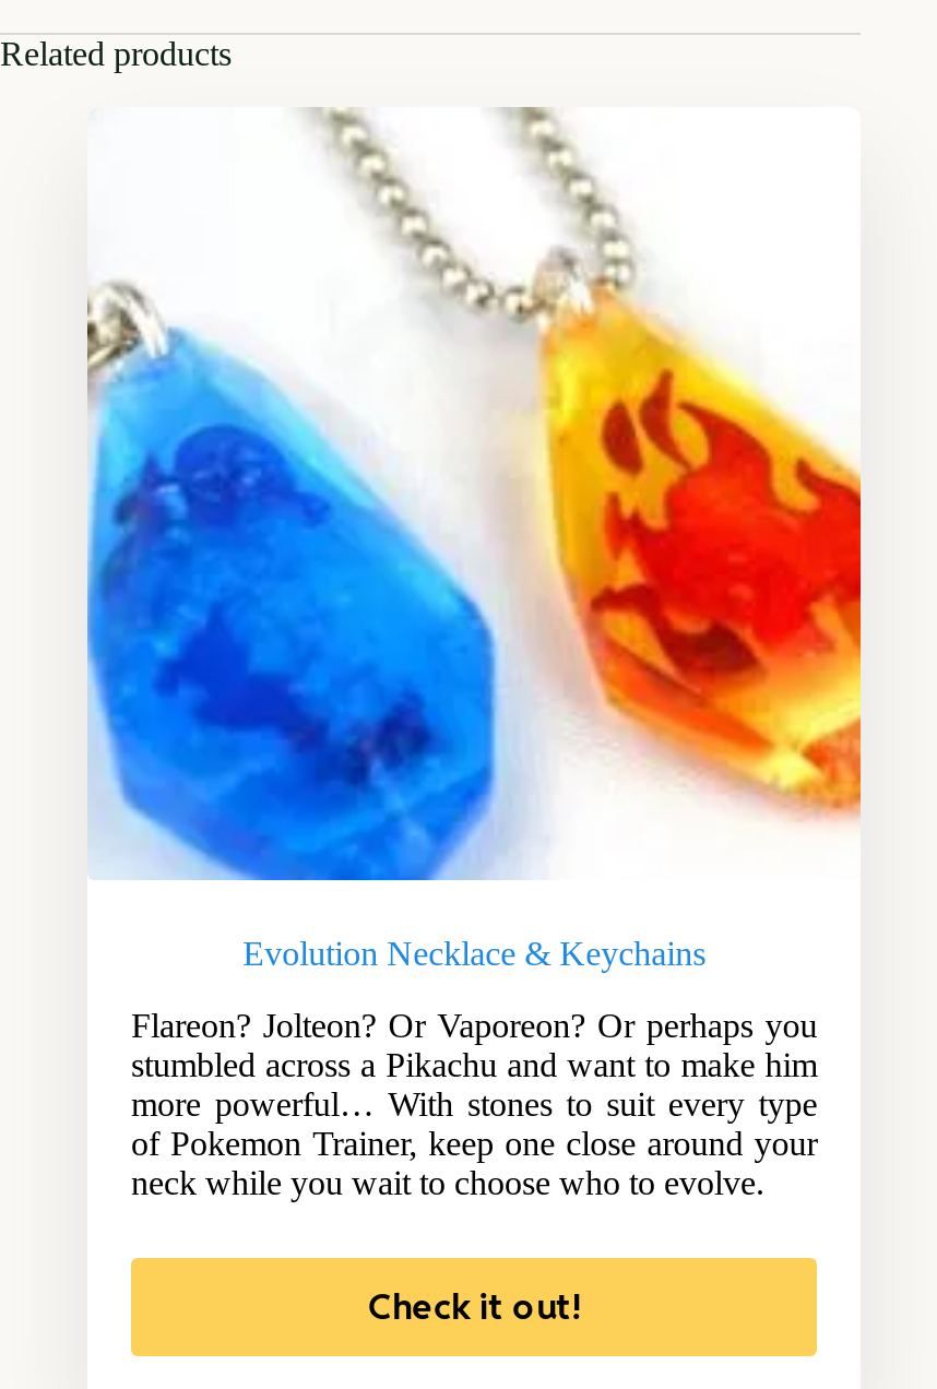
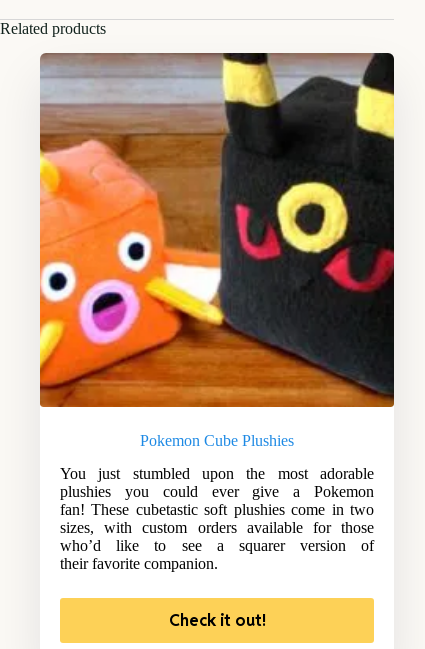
[85,107,863,972] [image] | Evolution Necklace & Keychains -> [39,52,395,449] [image] | Pokemon Cube Plushies
[131,1007,817,1201] Flareon? Jolteon? Or Vaporeon? Or perhaps you | stumbled across a Pikachu and want to make him | more powerful… With stones to suit every type | of Pokemon Trainer, keep one close around your | neck while you wait to choose who to evolve. -> [60,465,374,572] You just stumbled upon the most adorable | plushies you could ever give a Pokemon | fan! These cubetastic soft plushies come in two | sizes, with custom orders available for those | who’d like to see a squarer version of | their favorite companion.

